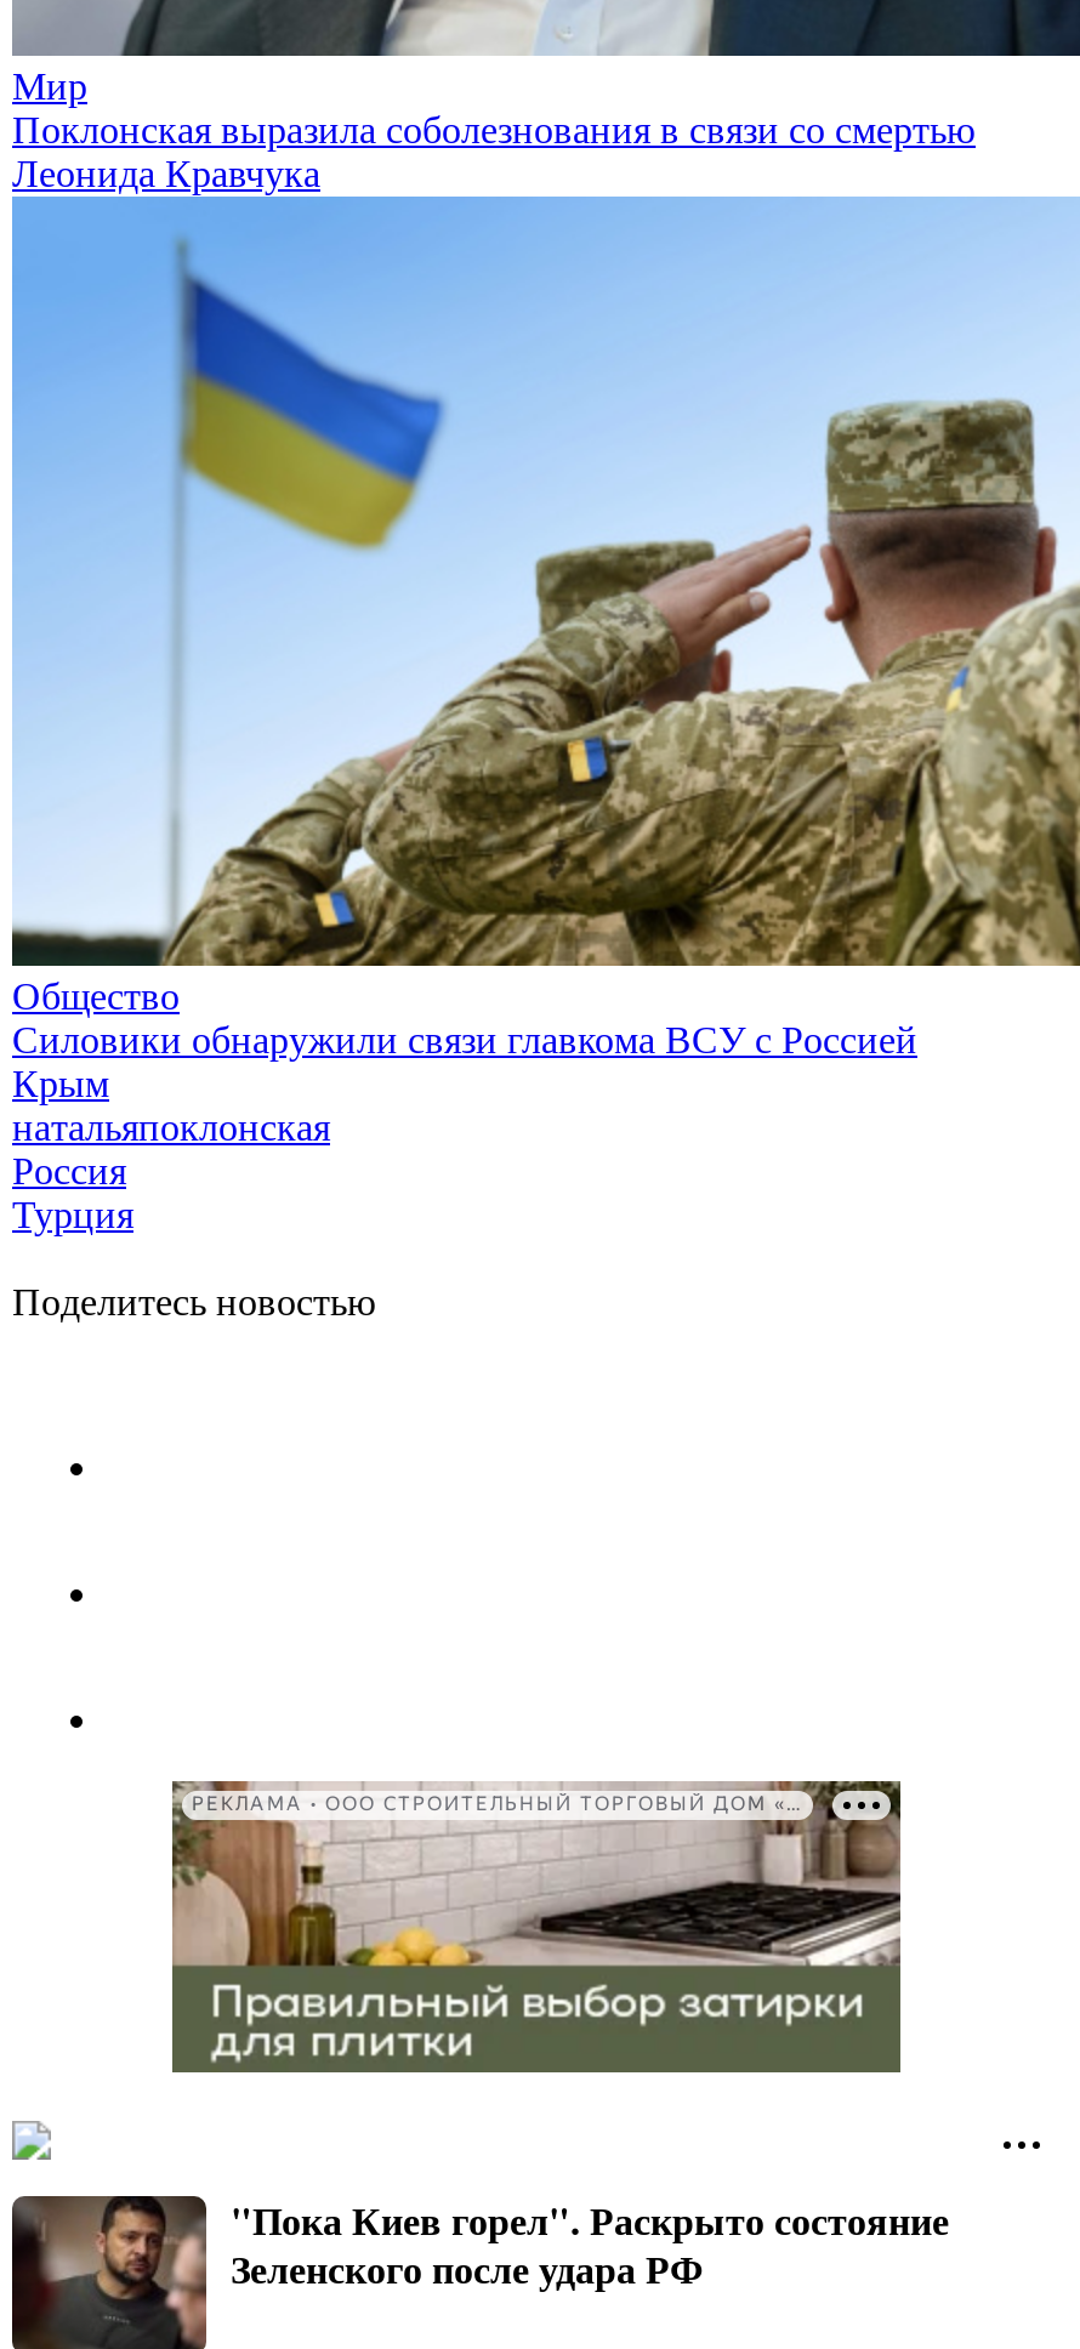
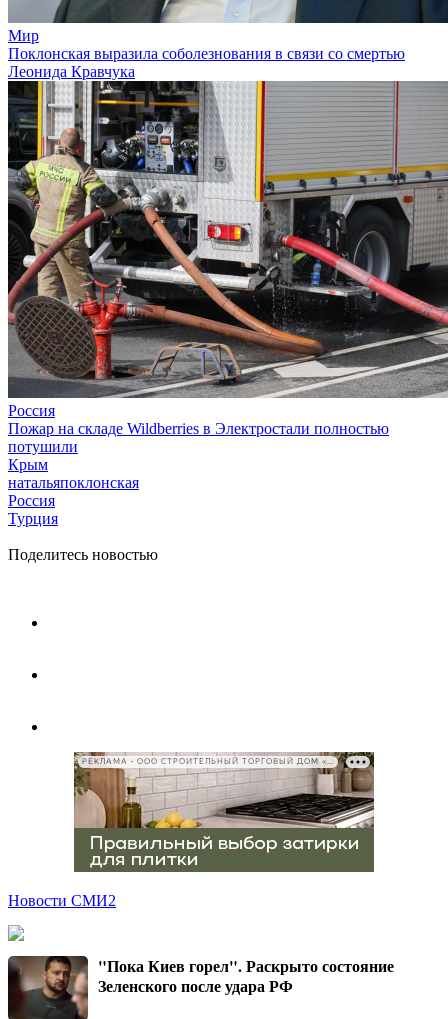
[10,194,1073,1060] [image] | Общество | Силовики обнаружили связи главкома ВСУ с Россией -> [7,80,445,455] [image] | Россия | Пожар на складе Wildberries в Электростали полностью | потушили
none -> [8,892,116,909] Новости СМИ2

